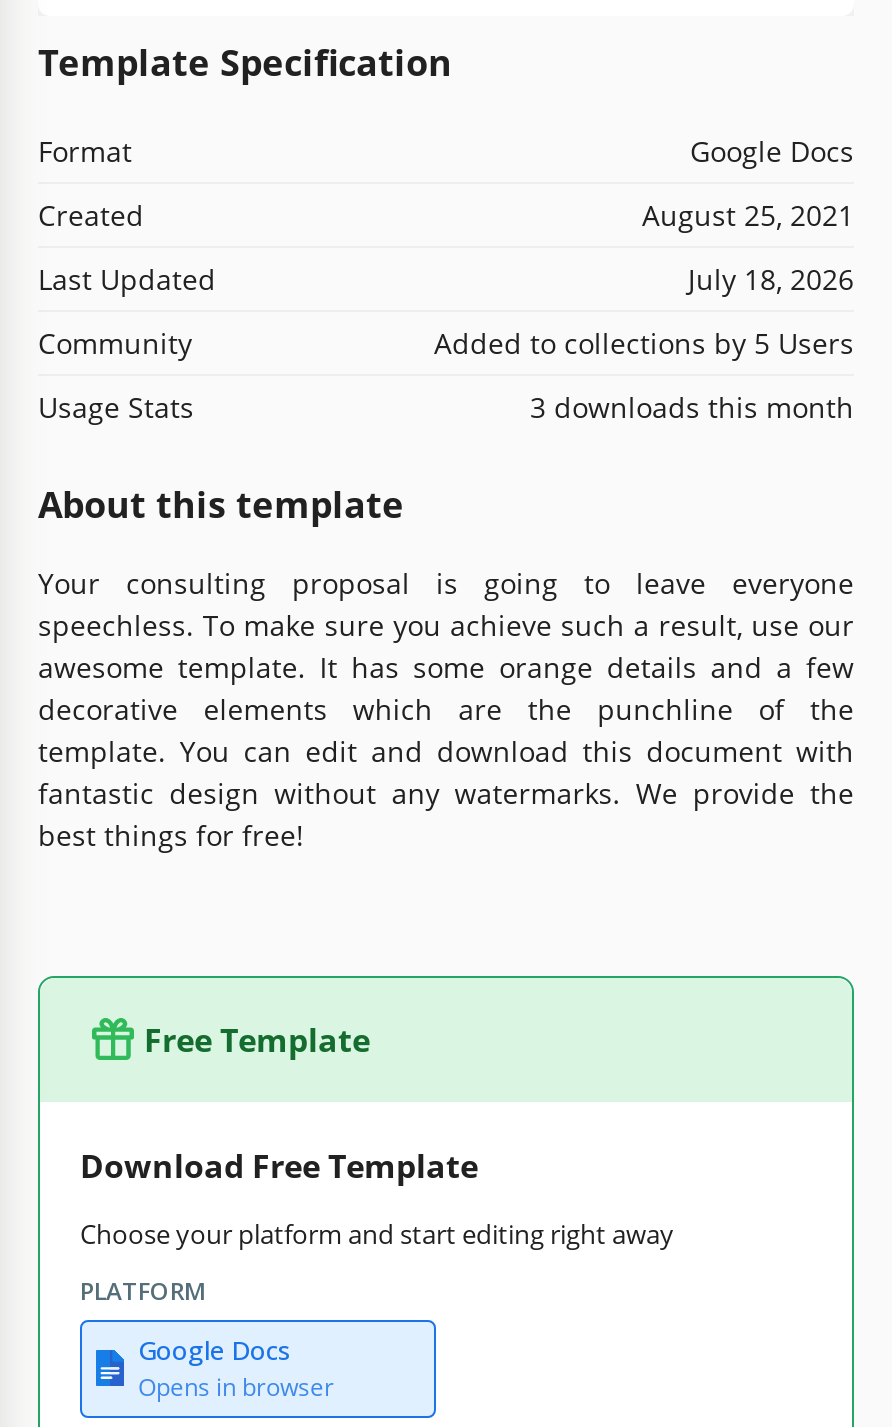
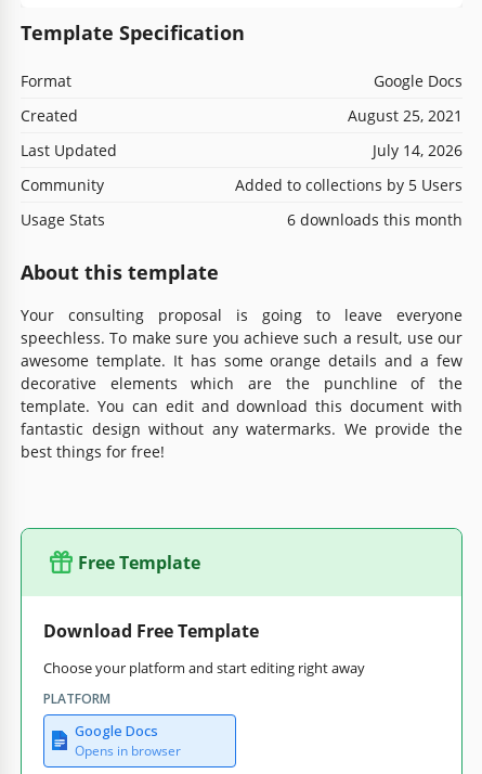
[688,259,854,297] July 18, 2026 -> [373,139,463,160] July 14, 2026
[530,387,854,425] 3 downloads this month -> [287,209,463,229] 6 downloads this month

